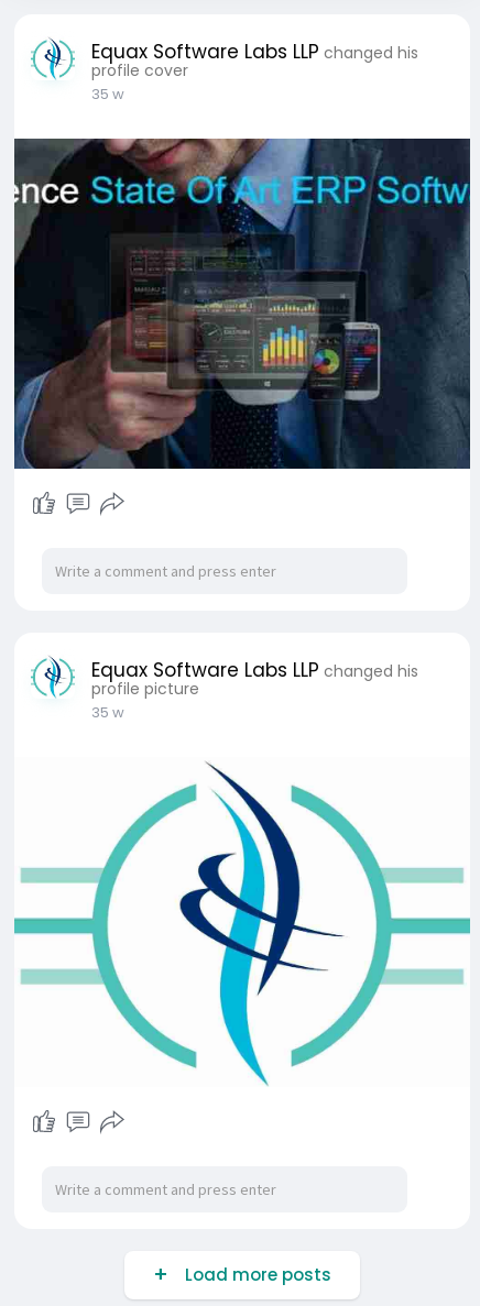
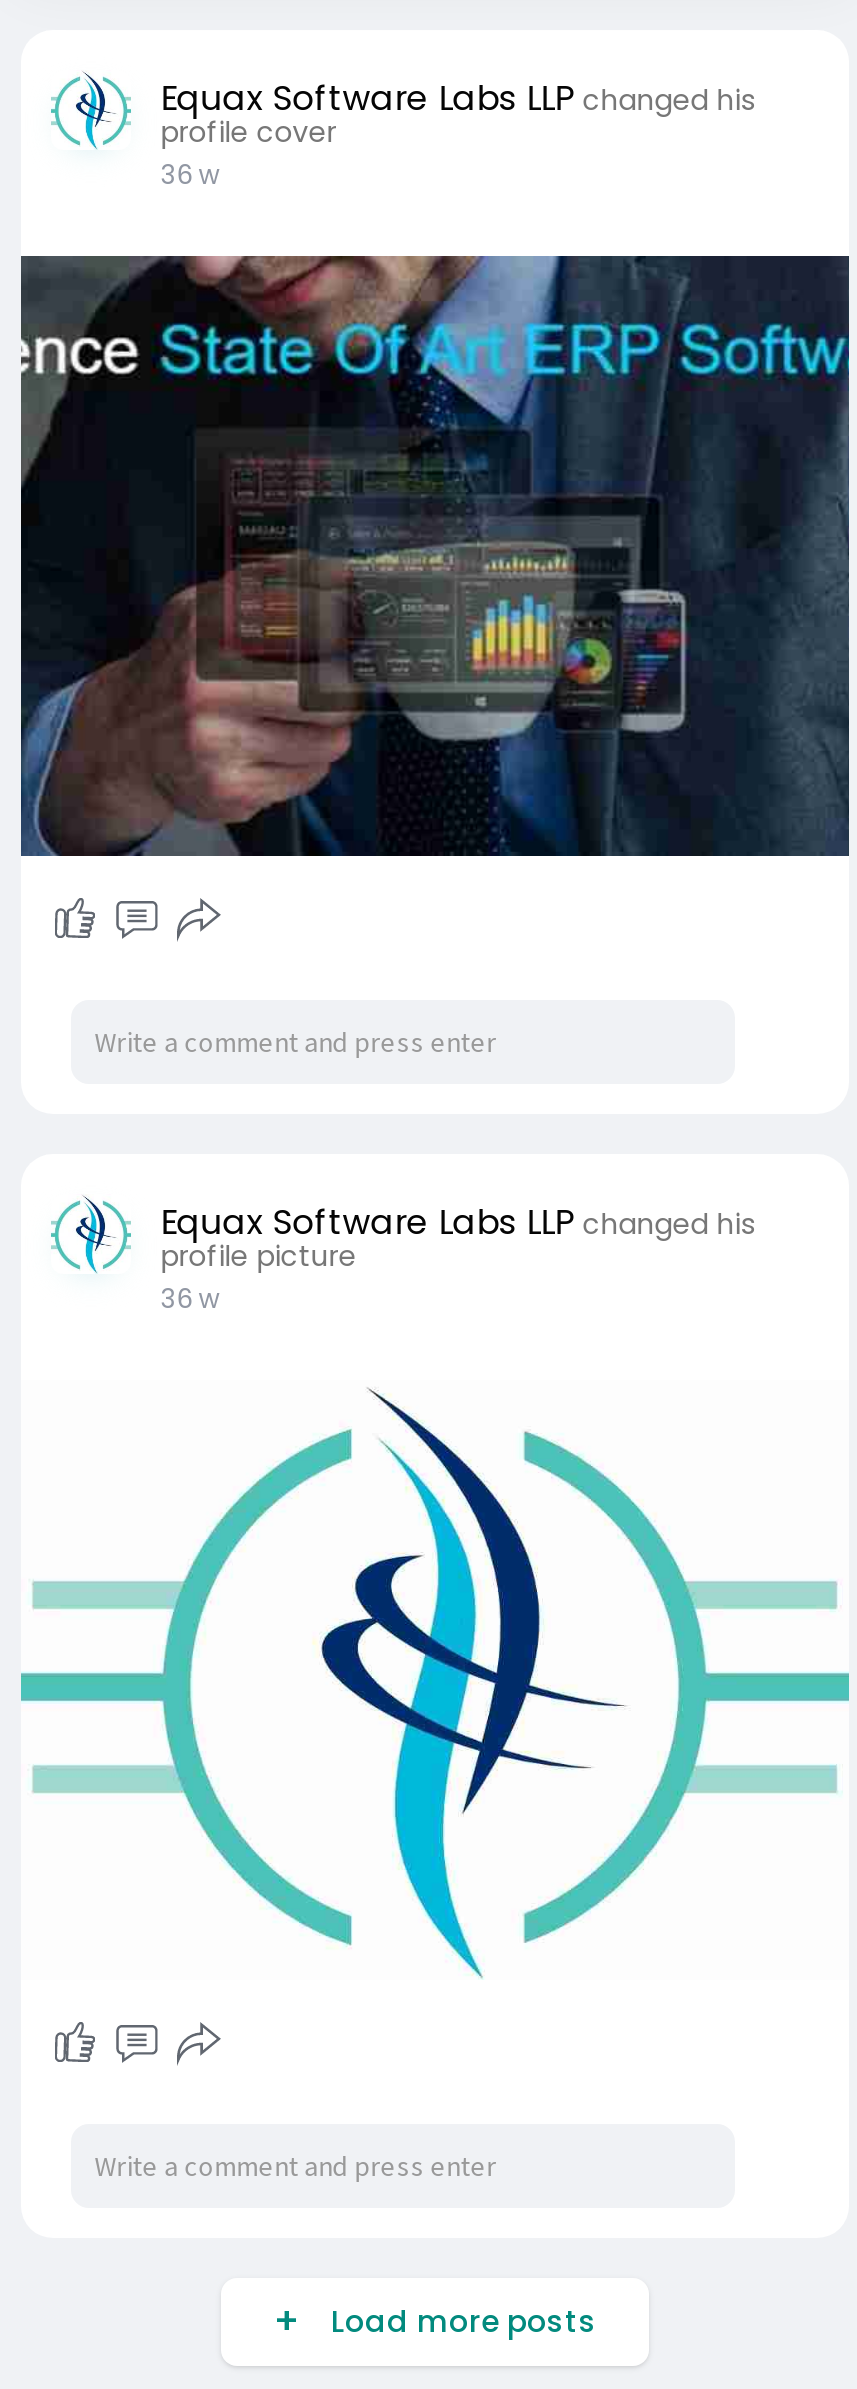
[91,84,124,104] 35 w -> [160,156,220,194] 36 w
[91,702,124,723] 35 w -> [160,1280,220,1318] 36 w

